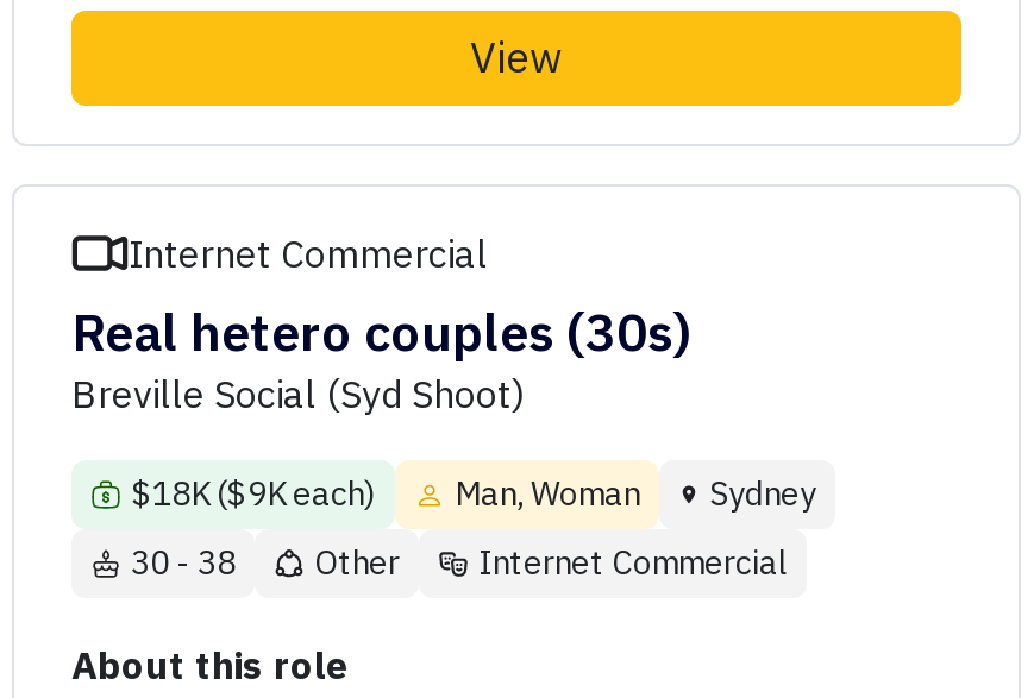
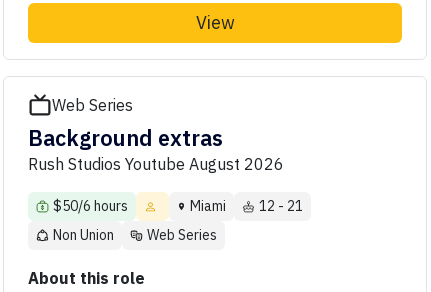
[71,230,693,418] Internet Commercial | Real hetero couples (30s) | Breville Social (Syd Shoot) -> [28,95,284,174] Web Series | Background extras | Rush Studios Youtube August 2026
[131,473,816,515] $18K ($9K each) | Man, Woman | Sydney -> [53,197,303,215] $50/6 hours | Miami | 12 - 21
[131,542,788,584] 30 - 38 | Other | Internet Commercial -> [53,226,217,244] Non Union | Web Series

